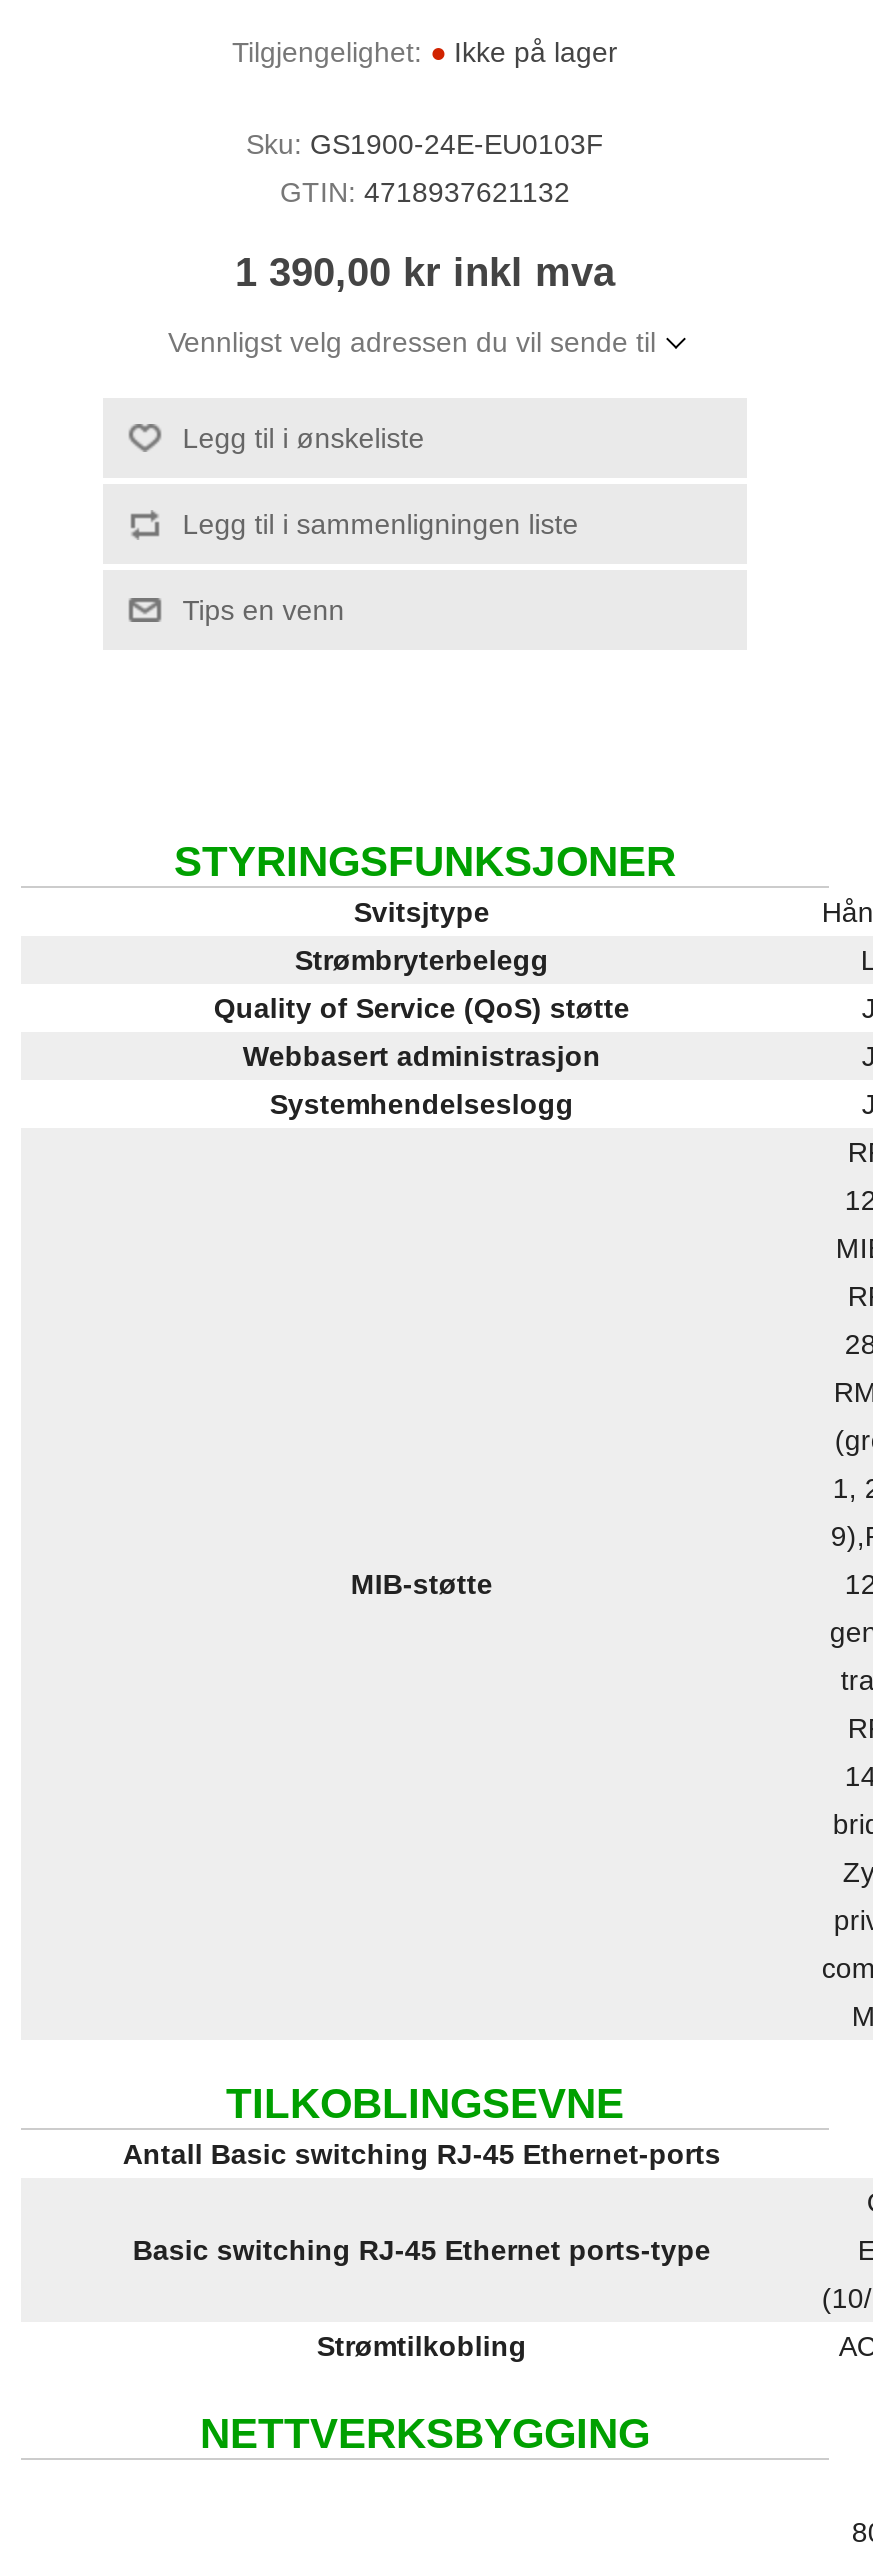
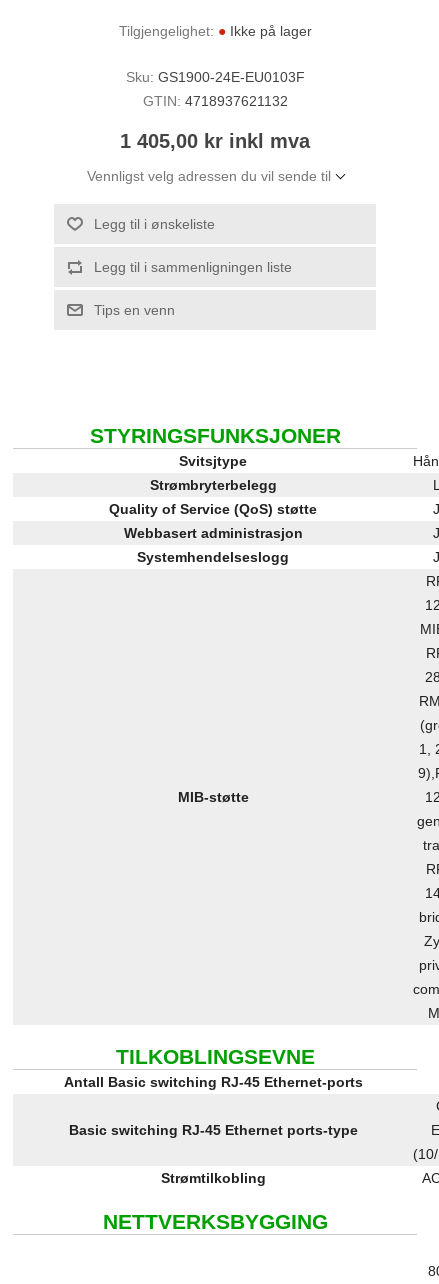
[235,250,615,294] 1 390,00 kr inkl mva -> [120,130,310,152] 1 405,00 kr inkl mva

